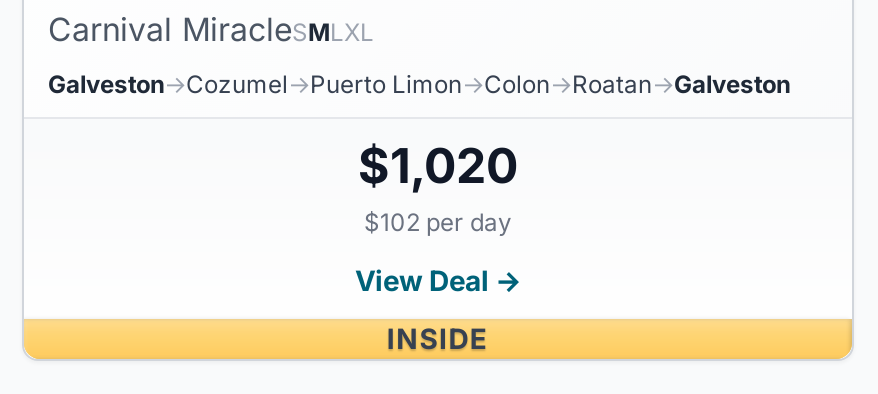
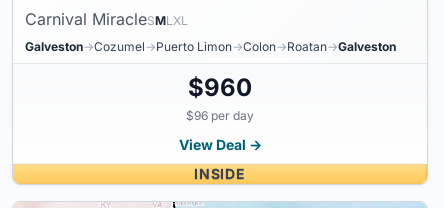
[358,137,518,195] $1,020 -> [188,73,252,102] $960
[364,207,512,237] $102 per day -> [186,108,254,123] $96 per day

